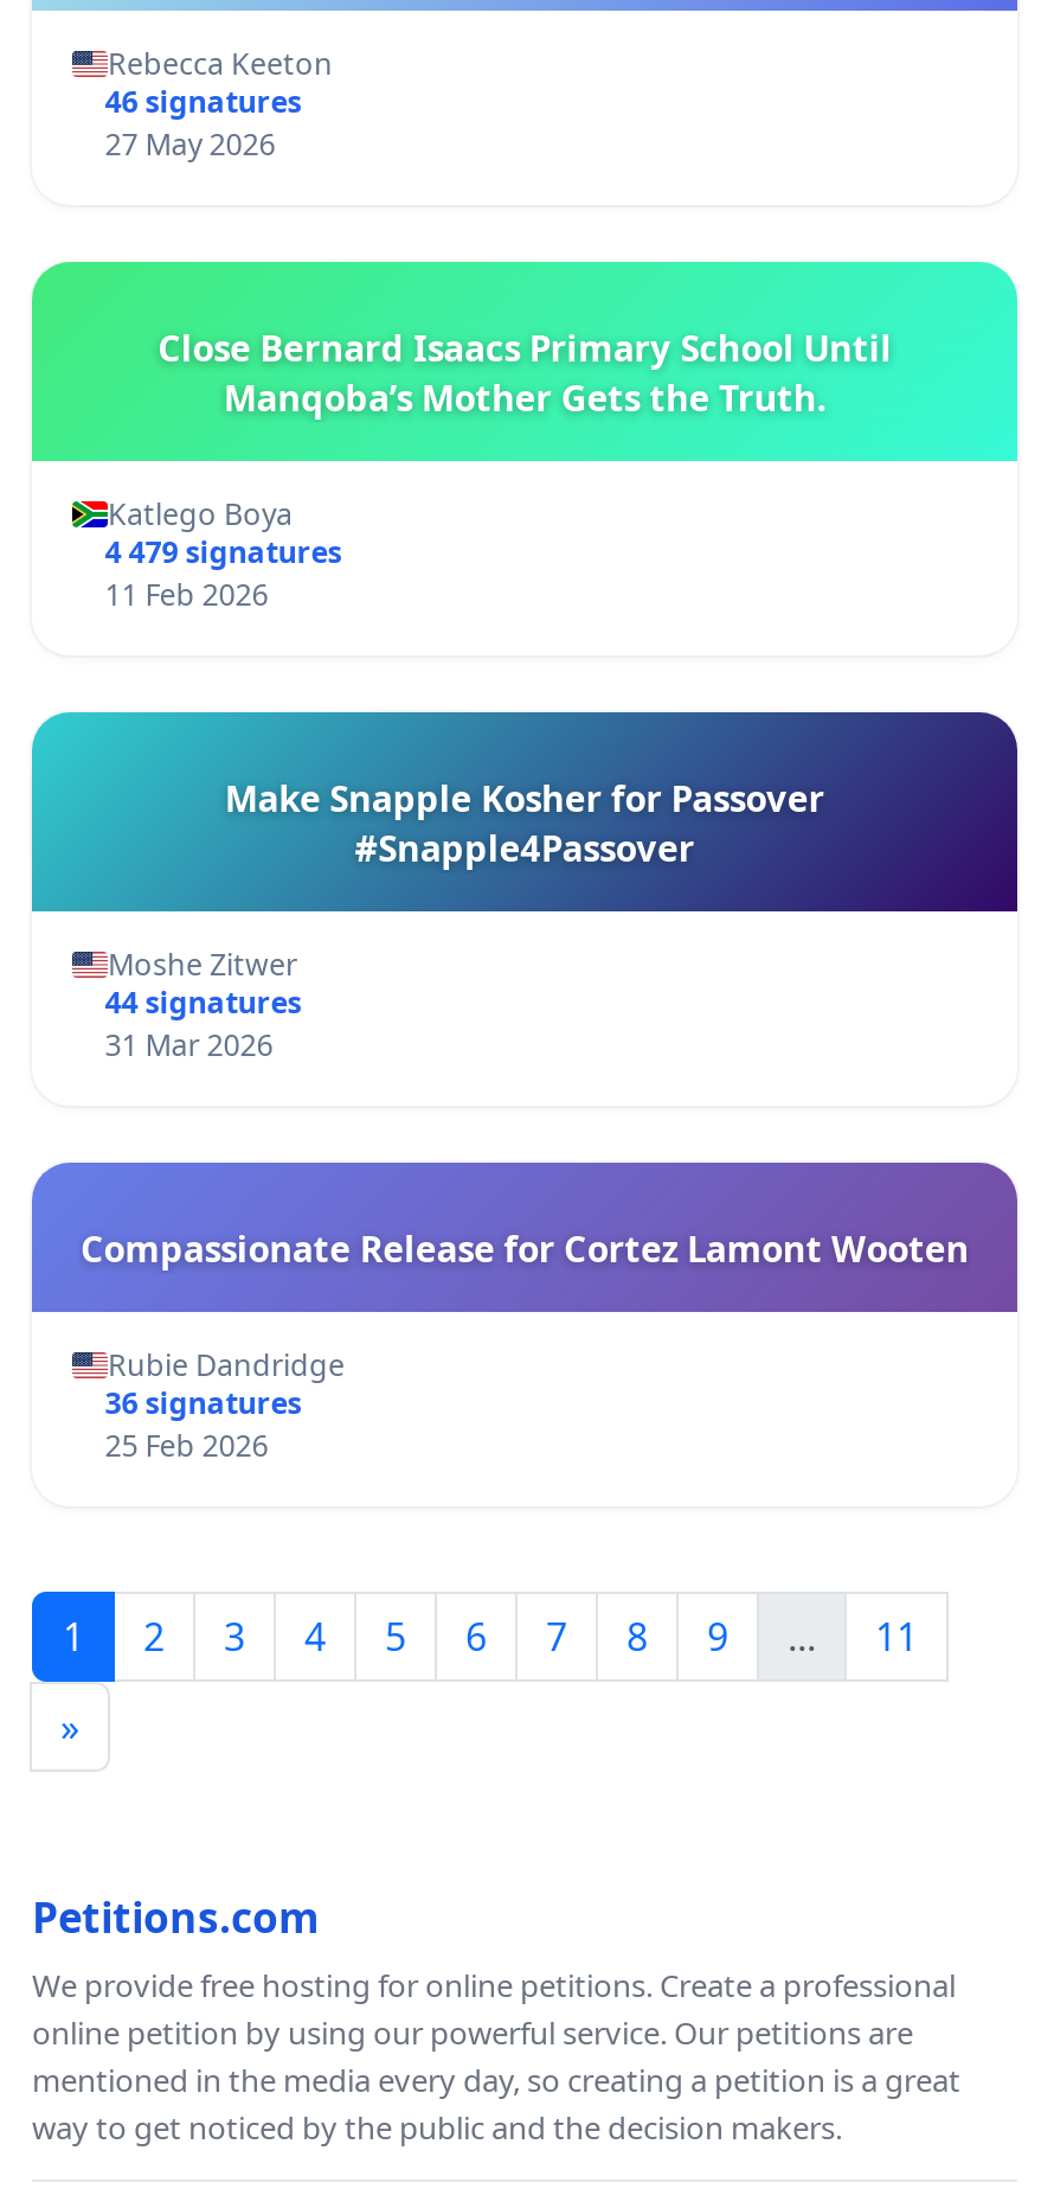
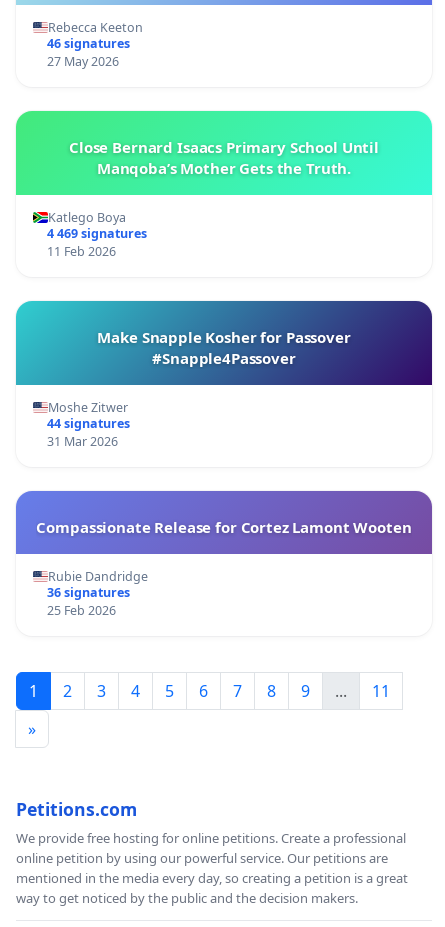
[105,531,342,571] 4 479 signatures -> [47,224,147,241] 4 469 signatures

